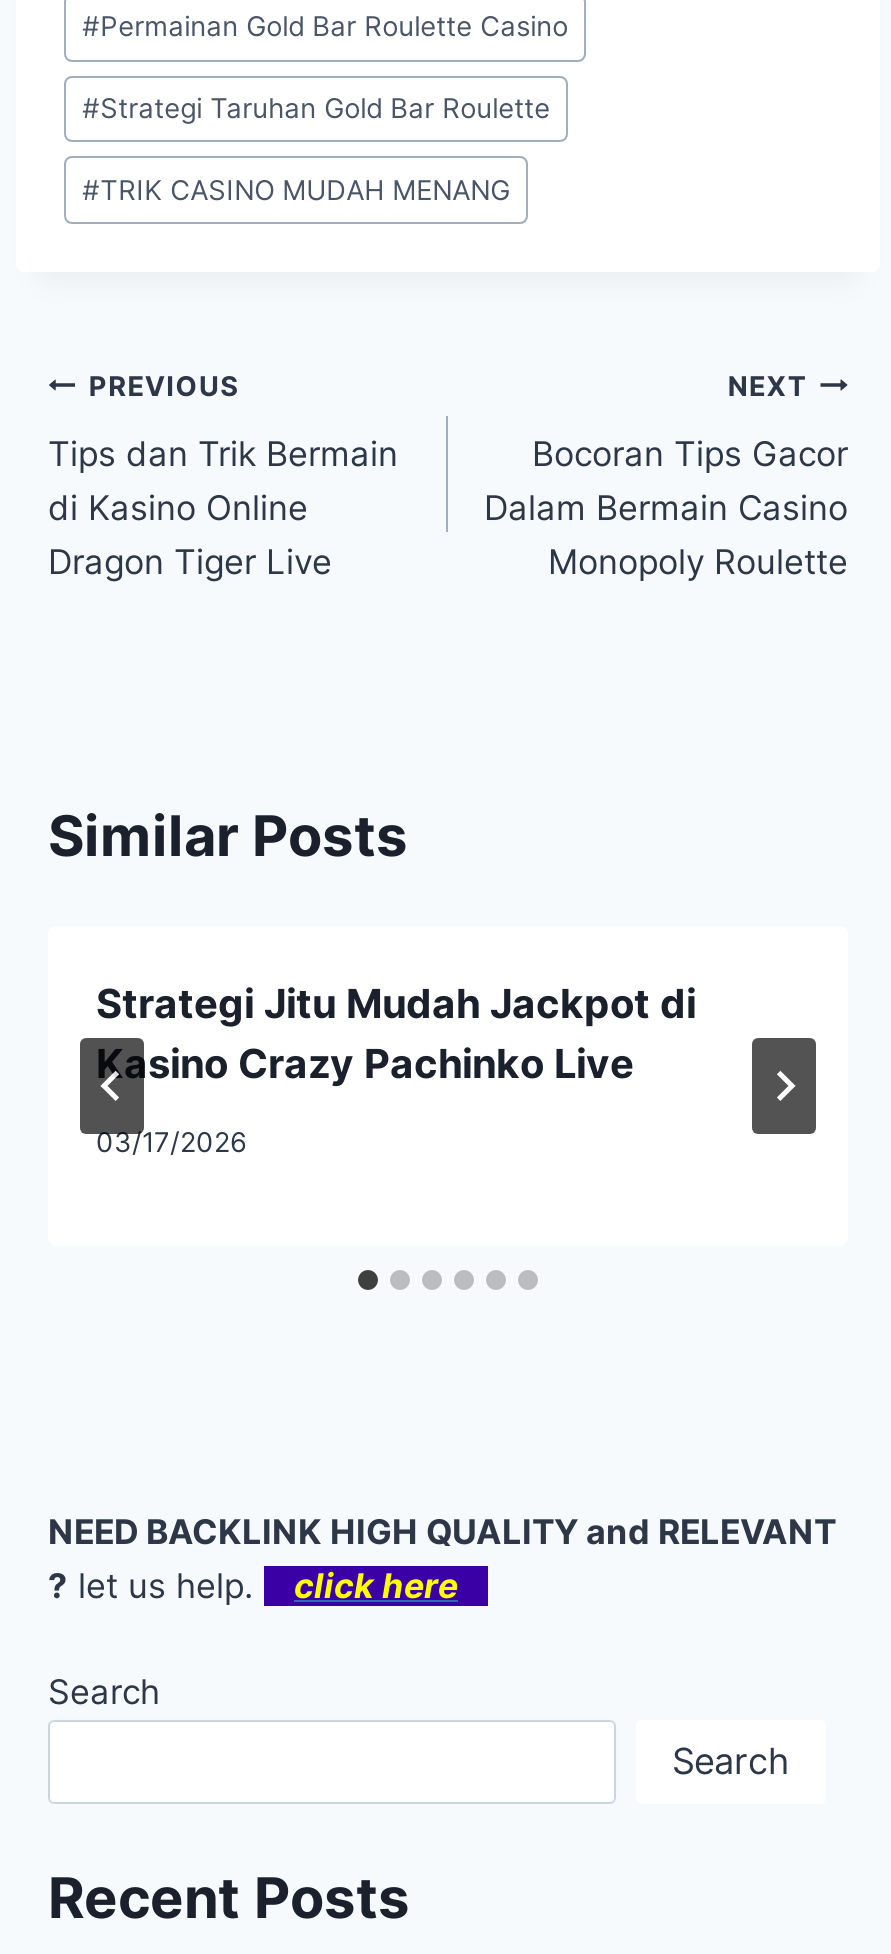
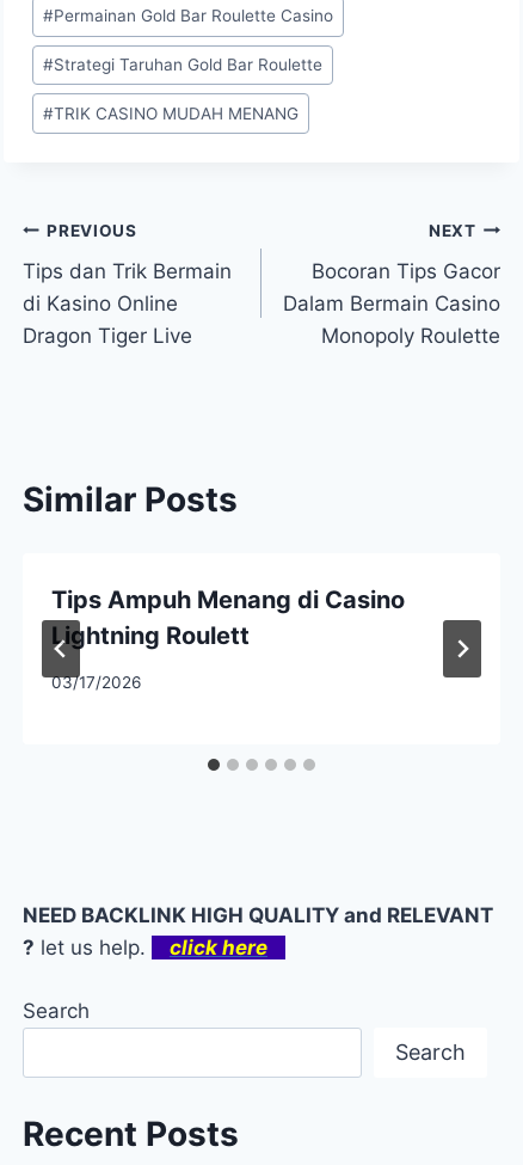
[96,980,696,1088] Strategi Jitu Mudah Jackpot di | Kasino Crazy Pachinko Live -> [51,586,405,650] Tips Ampuh Menang di Casino | Lightning Roulett

